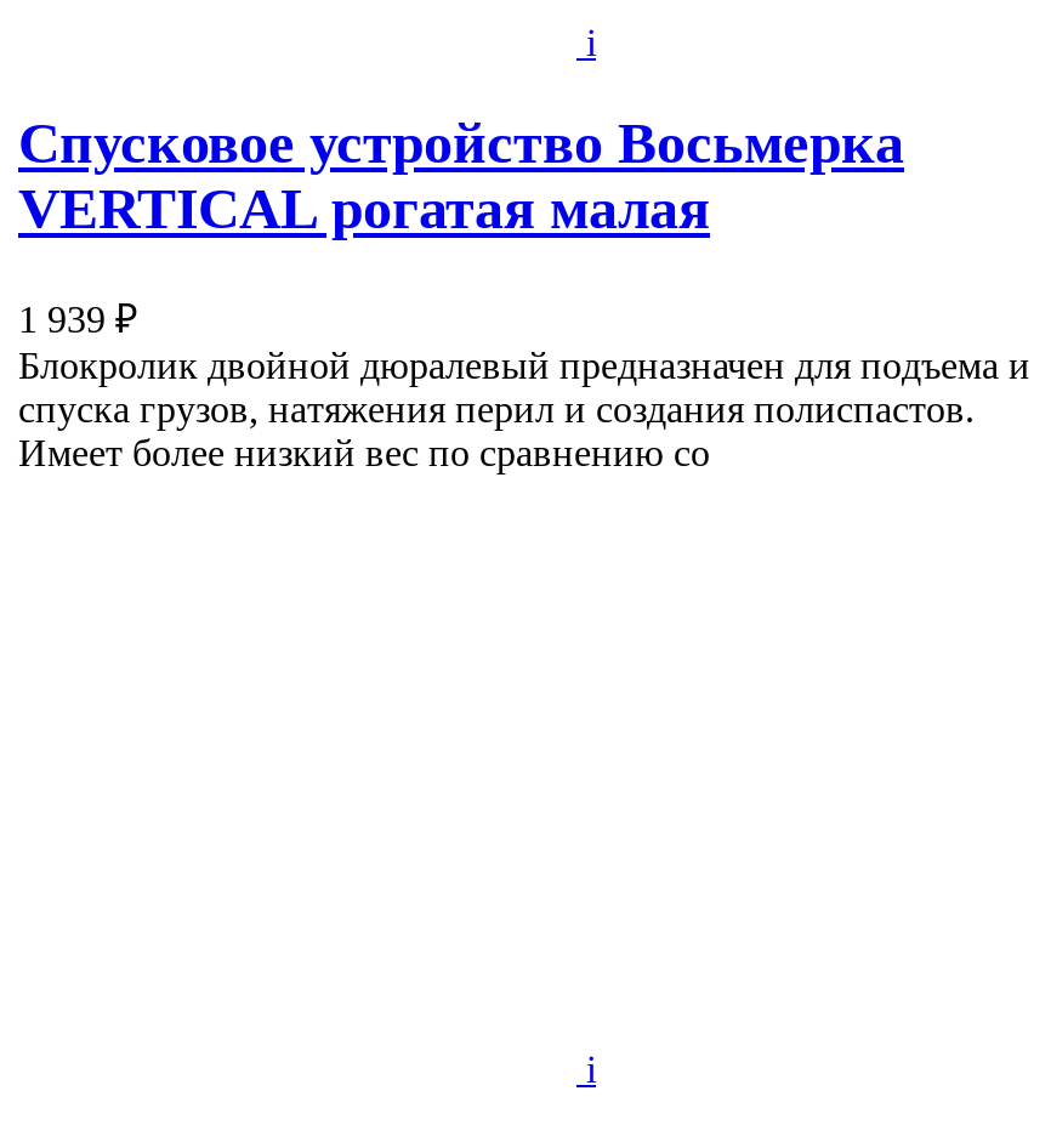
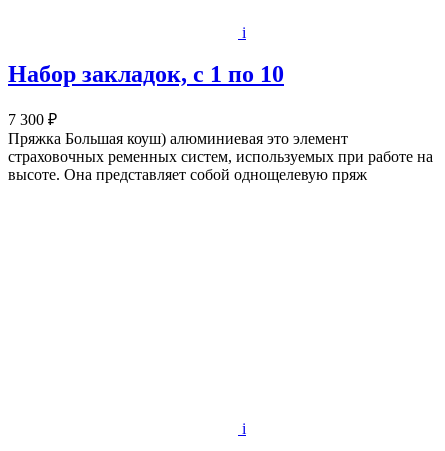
[18,113,904,242] Спусковое устройство Восьмерка | VERTICAL рогатая малая -> [8,61,284,87] Набор закладок, с 1 по 10
[18,300,1030,474] 1 939 ₽ | Блокролик двойной дюралевый предназначен для подъема и | спуска грузов, натяжения перил и создания полиспастов. | Имеет более низкий вес по сравнению со -> [8,111,433,183] 7 300 ₽ | Пряжка Большая коуш) алюминиевая это элемент | страховочных ременных систем, используемых при работе на | высоте. Она представляет собой однощелевую пряж

